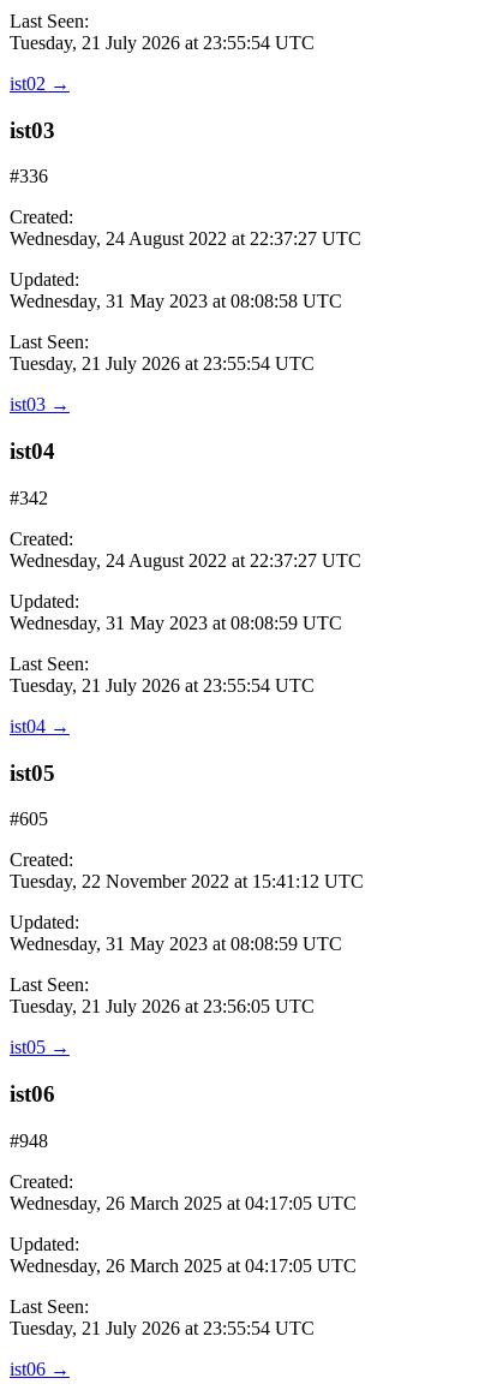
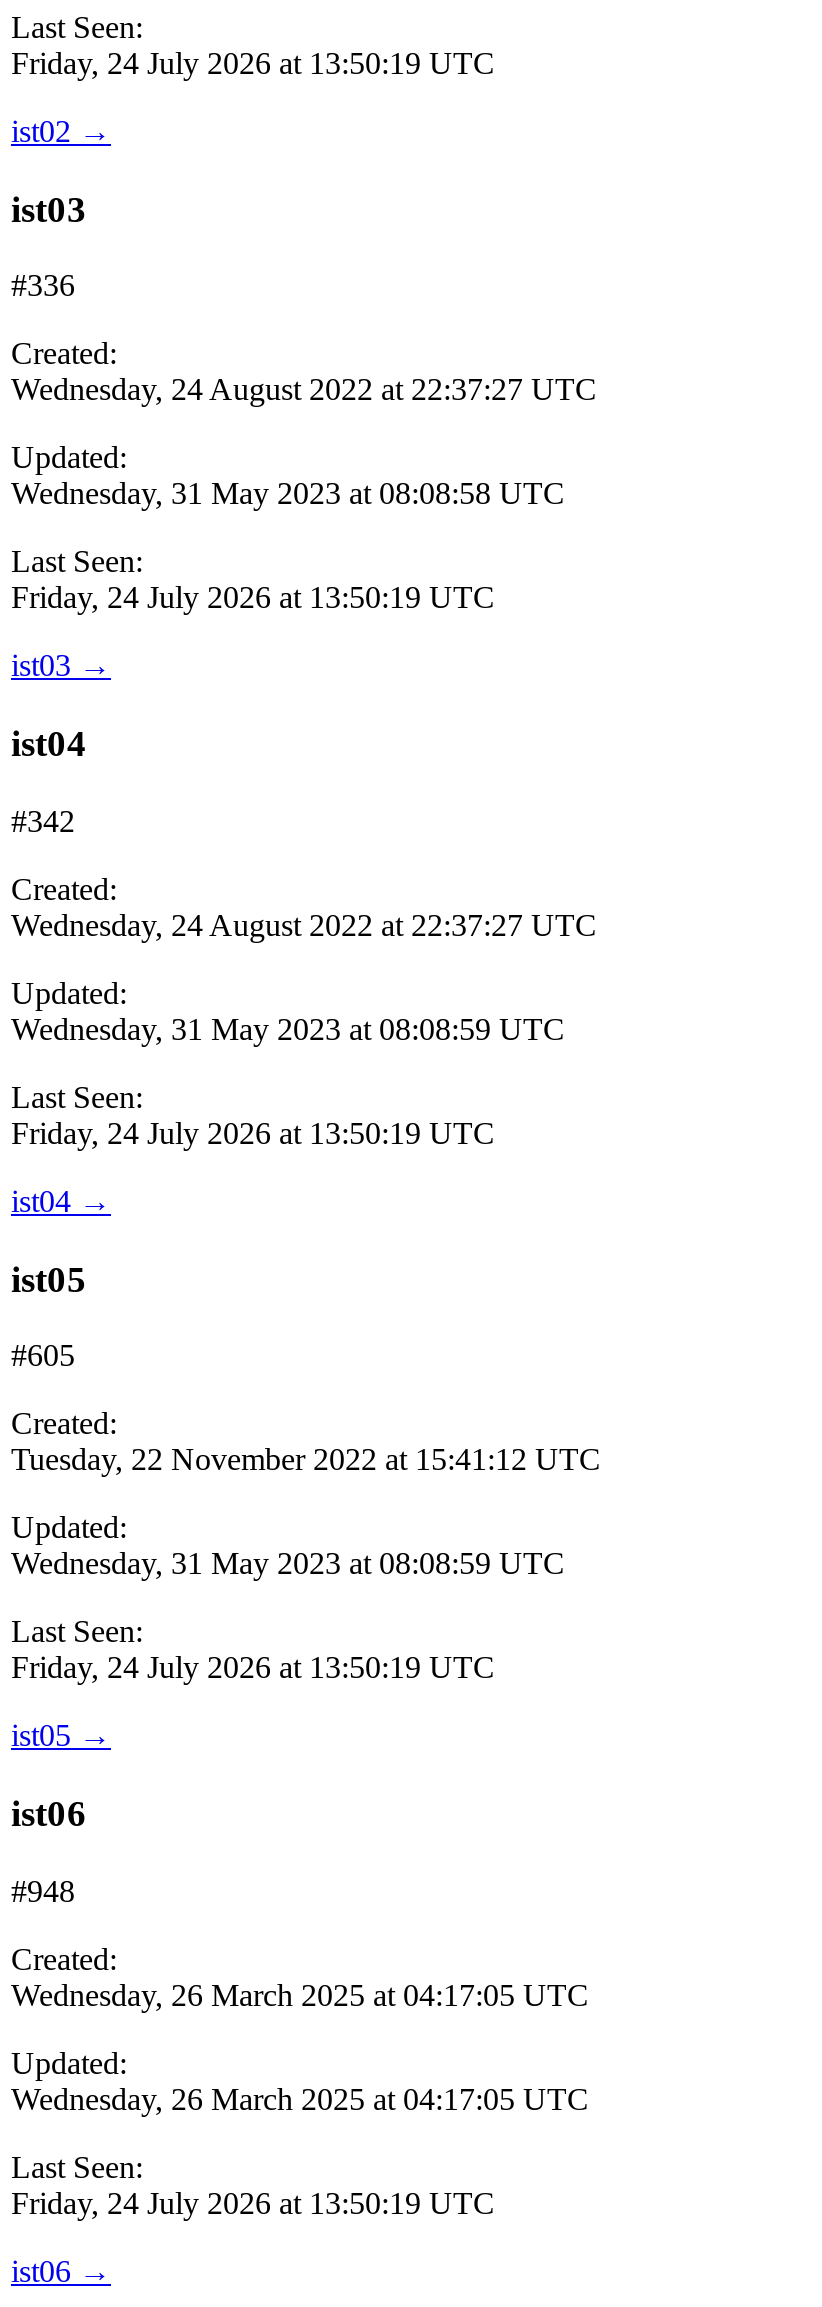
[10,32,315,53] Tuesday, 21 July 2026 at 23:55:54 UTC -> [11,46,495,80] Friday, 24 July 2026 at 13:50:19 UTC
[10,354,315,374] Tuesday, 21 July 2026 at 23:55:54 UTC -> [11,581,495,615] Friday, 24 July 2026 at 13:50:19 UTC
[10,675,315,695] Tuesday, 21 July 2026 at 23:55:54 UTC -> [11,1116,495,1150] Friday, 24 July 2026 at 13:50:19 UTC
[10,996,315,1017] Tuesday, 21 July 2026 at 23:56:05 UTC -> [11,1651,495,1685] Friday, 24 July 2026 at 13:50:19 UTC
[10,1318,315,1338] Tuesday, 21 July 2026 at 23:55:54 UTC -> [11,2185,495,2219] Friday, 24 July 2026 at 13:50:19 UTC

